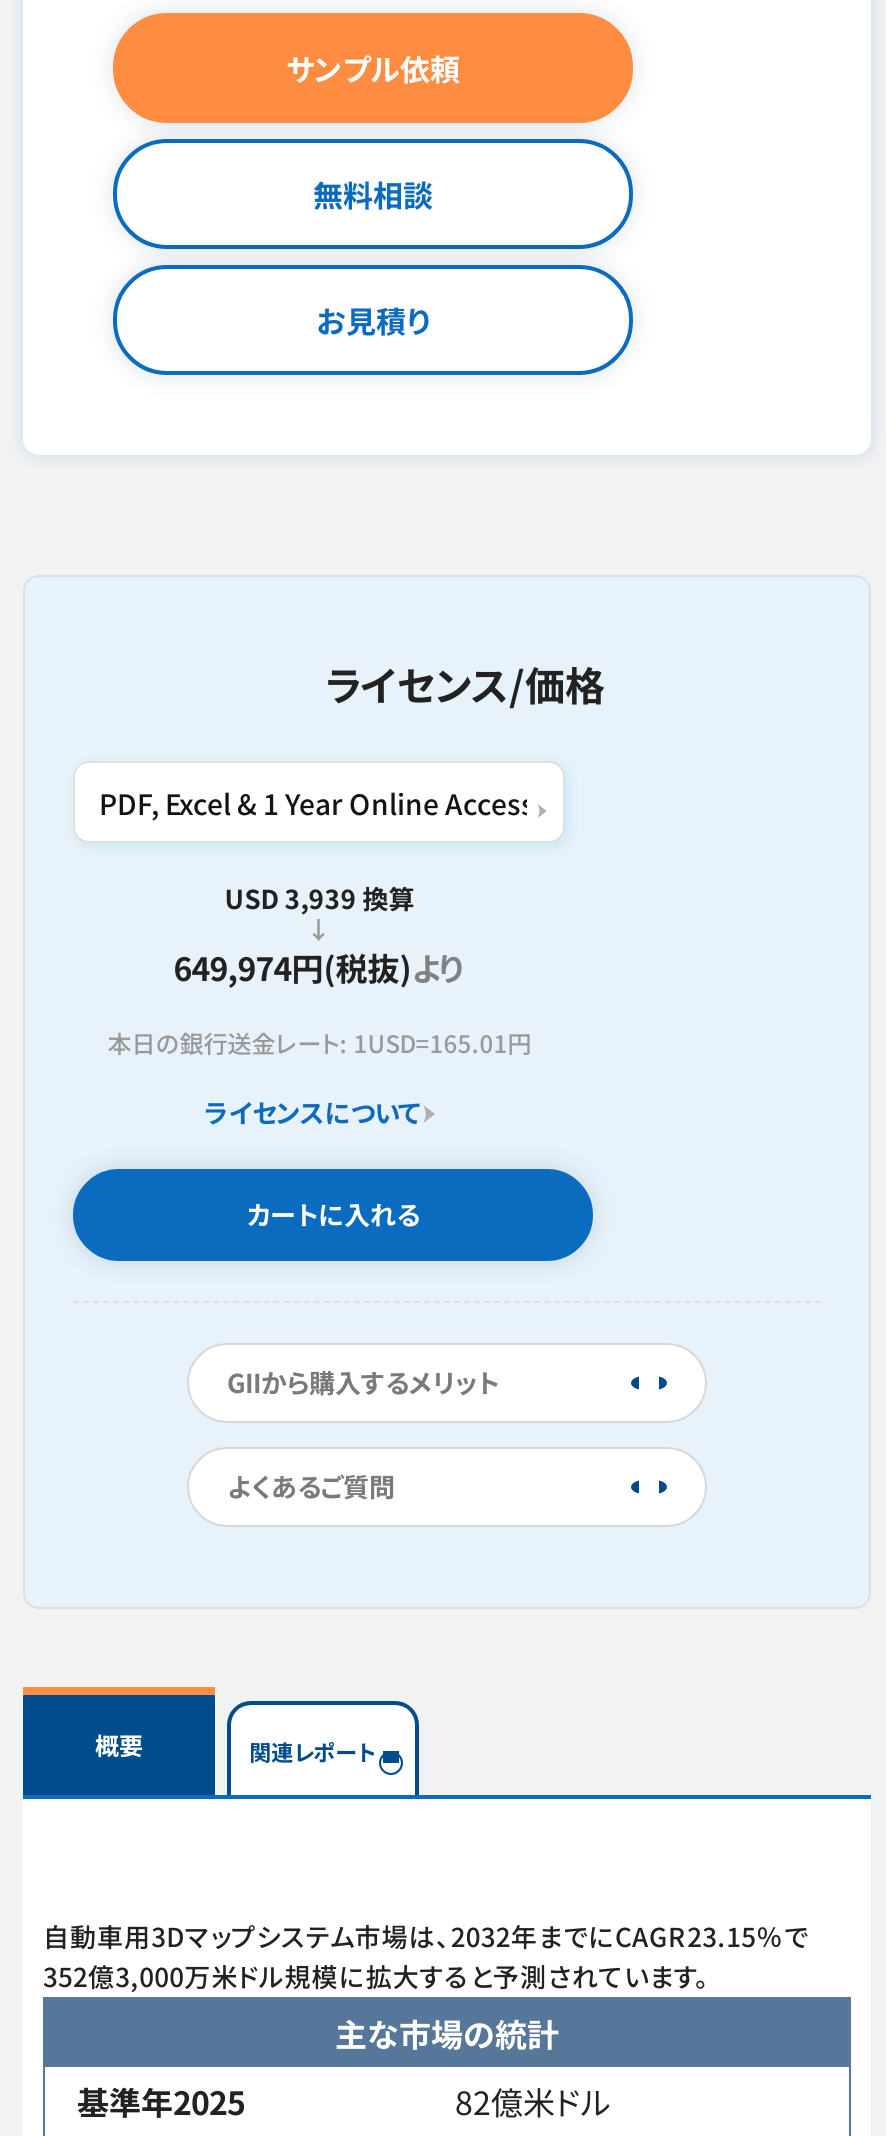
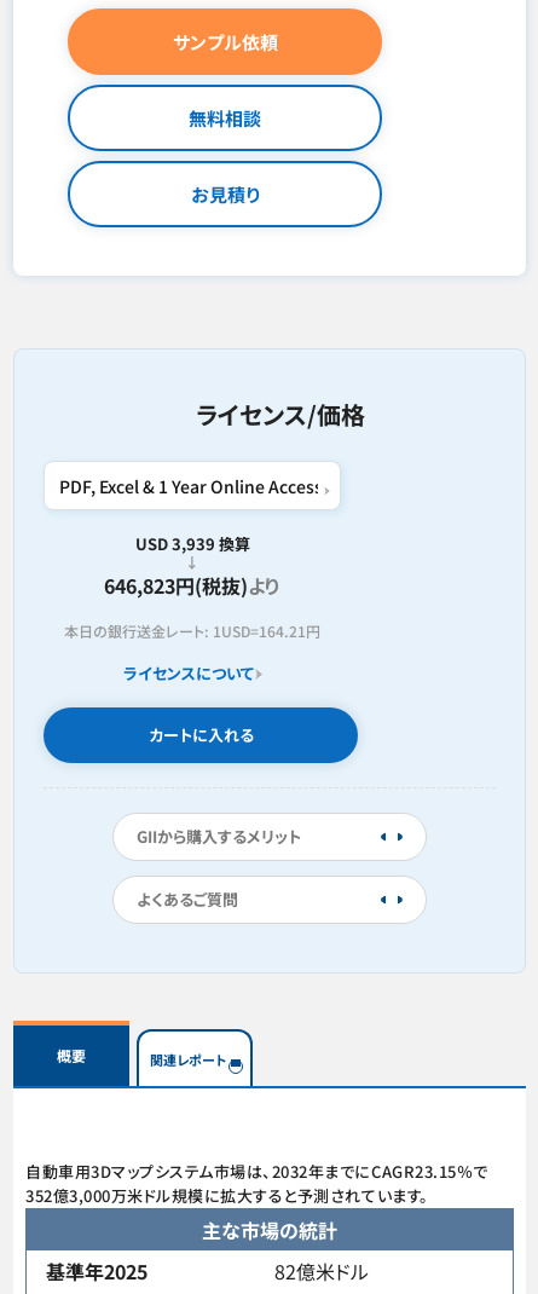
[173,943,465,991] 649,974円(税抜)より -> [104,571,281,600] 646,823円(税抜)より
[107,1025,531,1059] 本日の銀行送金レート: 1USD=165.01円 -> [64,620,321,641] 本日の銀行送金レート: 1USD=164.21円

